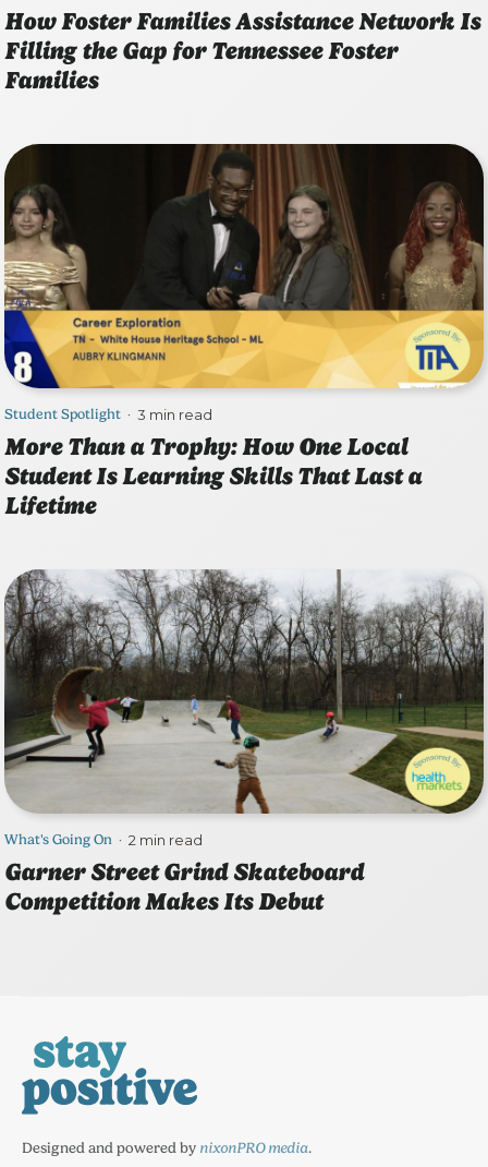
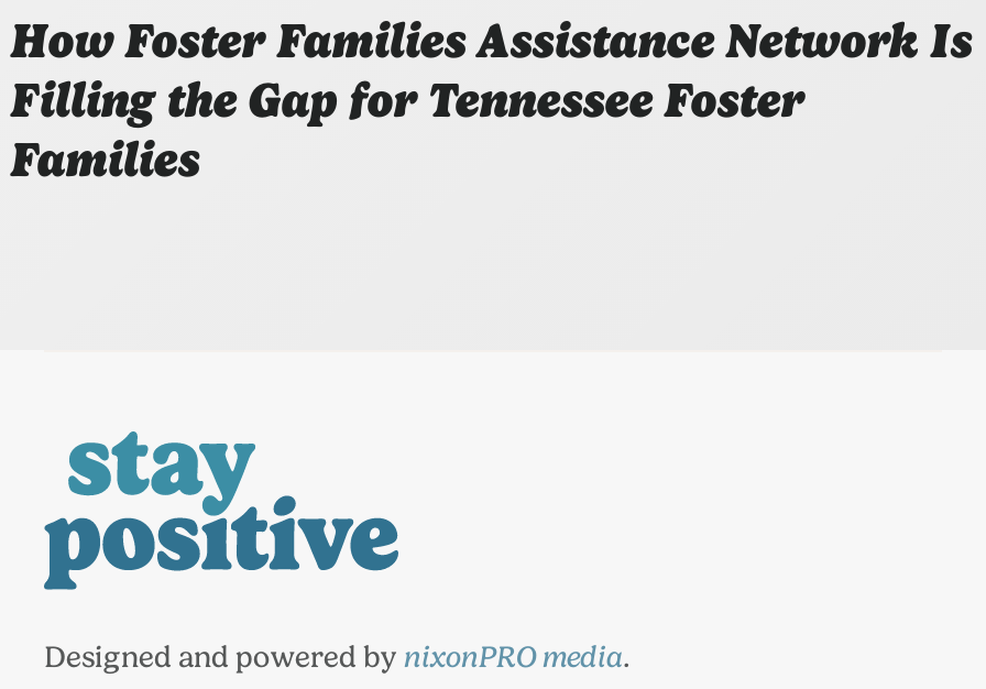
[3,143,485,519] [image] | Student Spotlight • 3 min read | More Than a Trophy: How One Local | Student Is Learning Skills That Last a | Lifetime -> none
[3,568,485,915] [image] | What's Going On • 2 min read | Garner Street Grind Skateboard | Competition Makes Its Debut -> none

